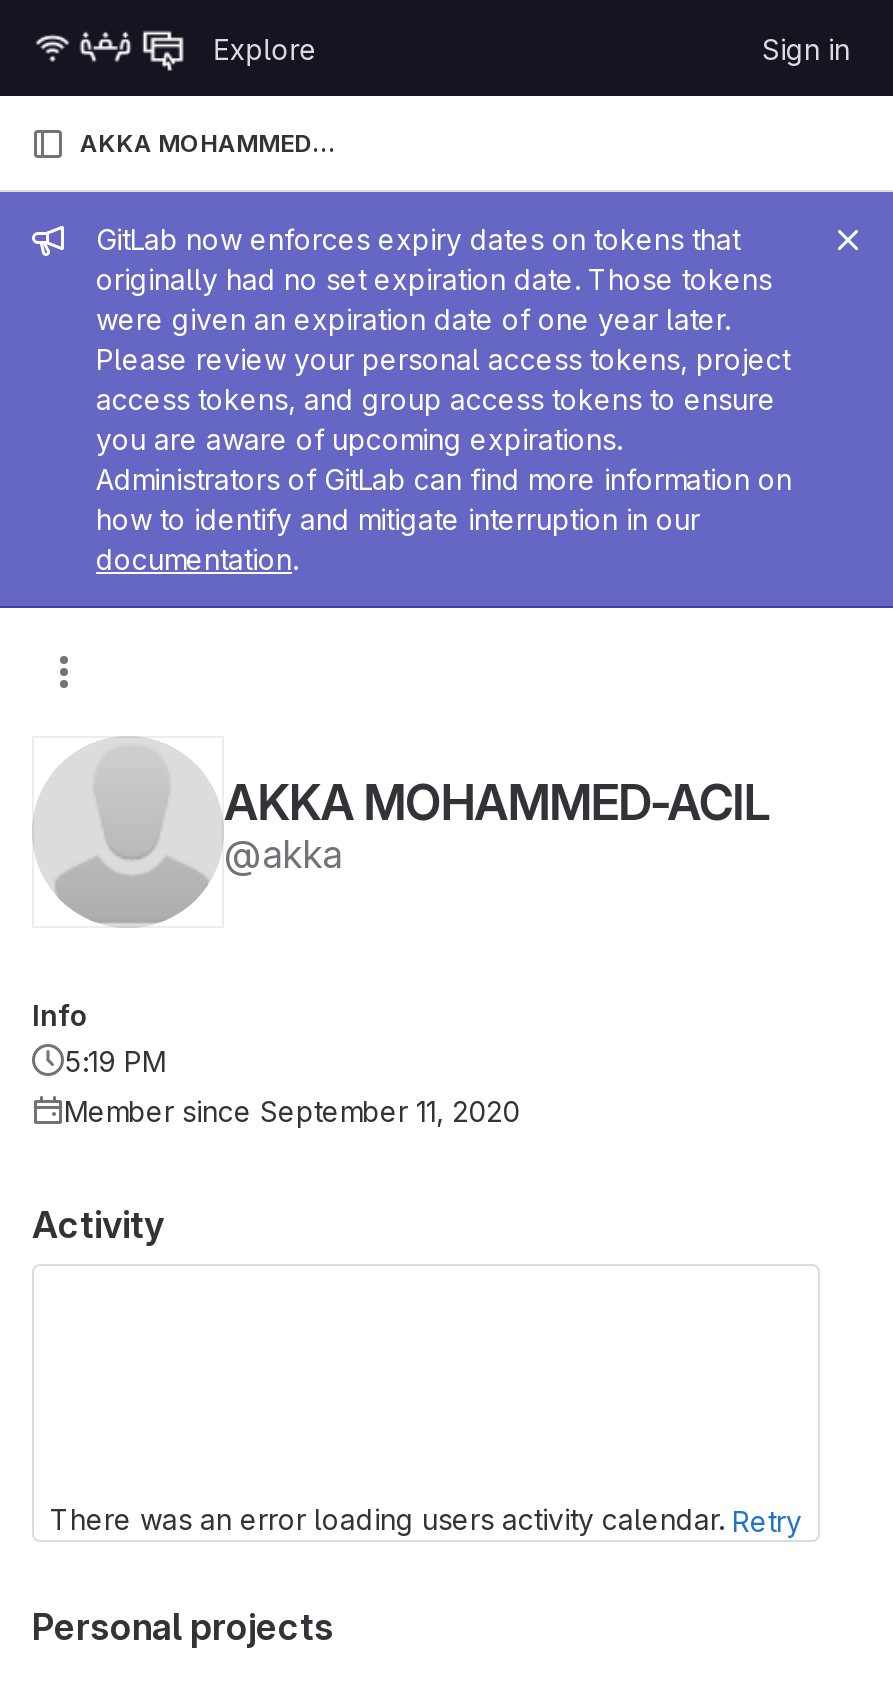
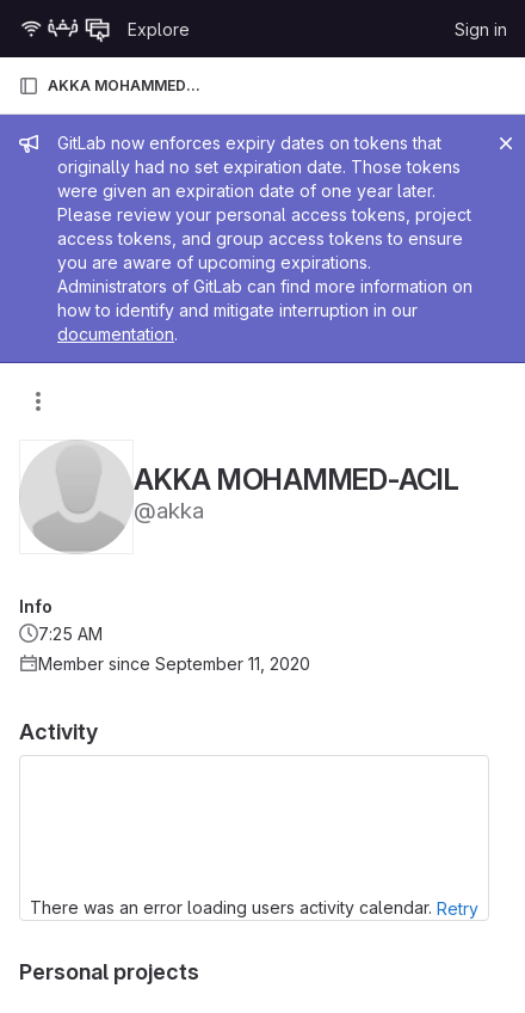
[64,1044,166,1078] 5:19 PM -> [38,624,103,644] 7:25 AM

